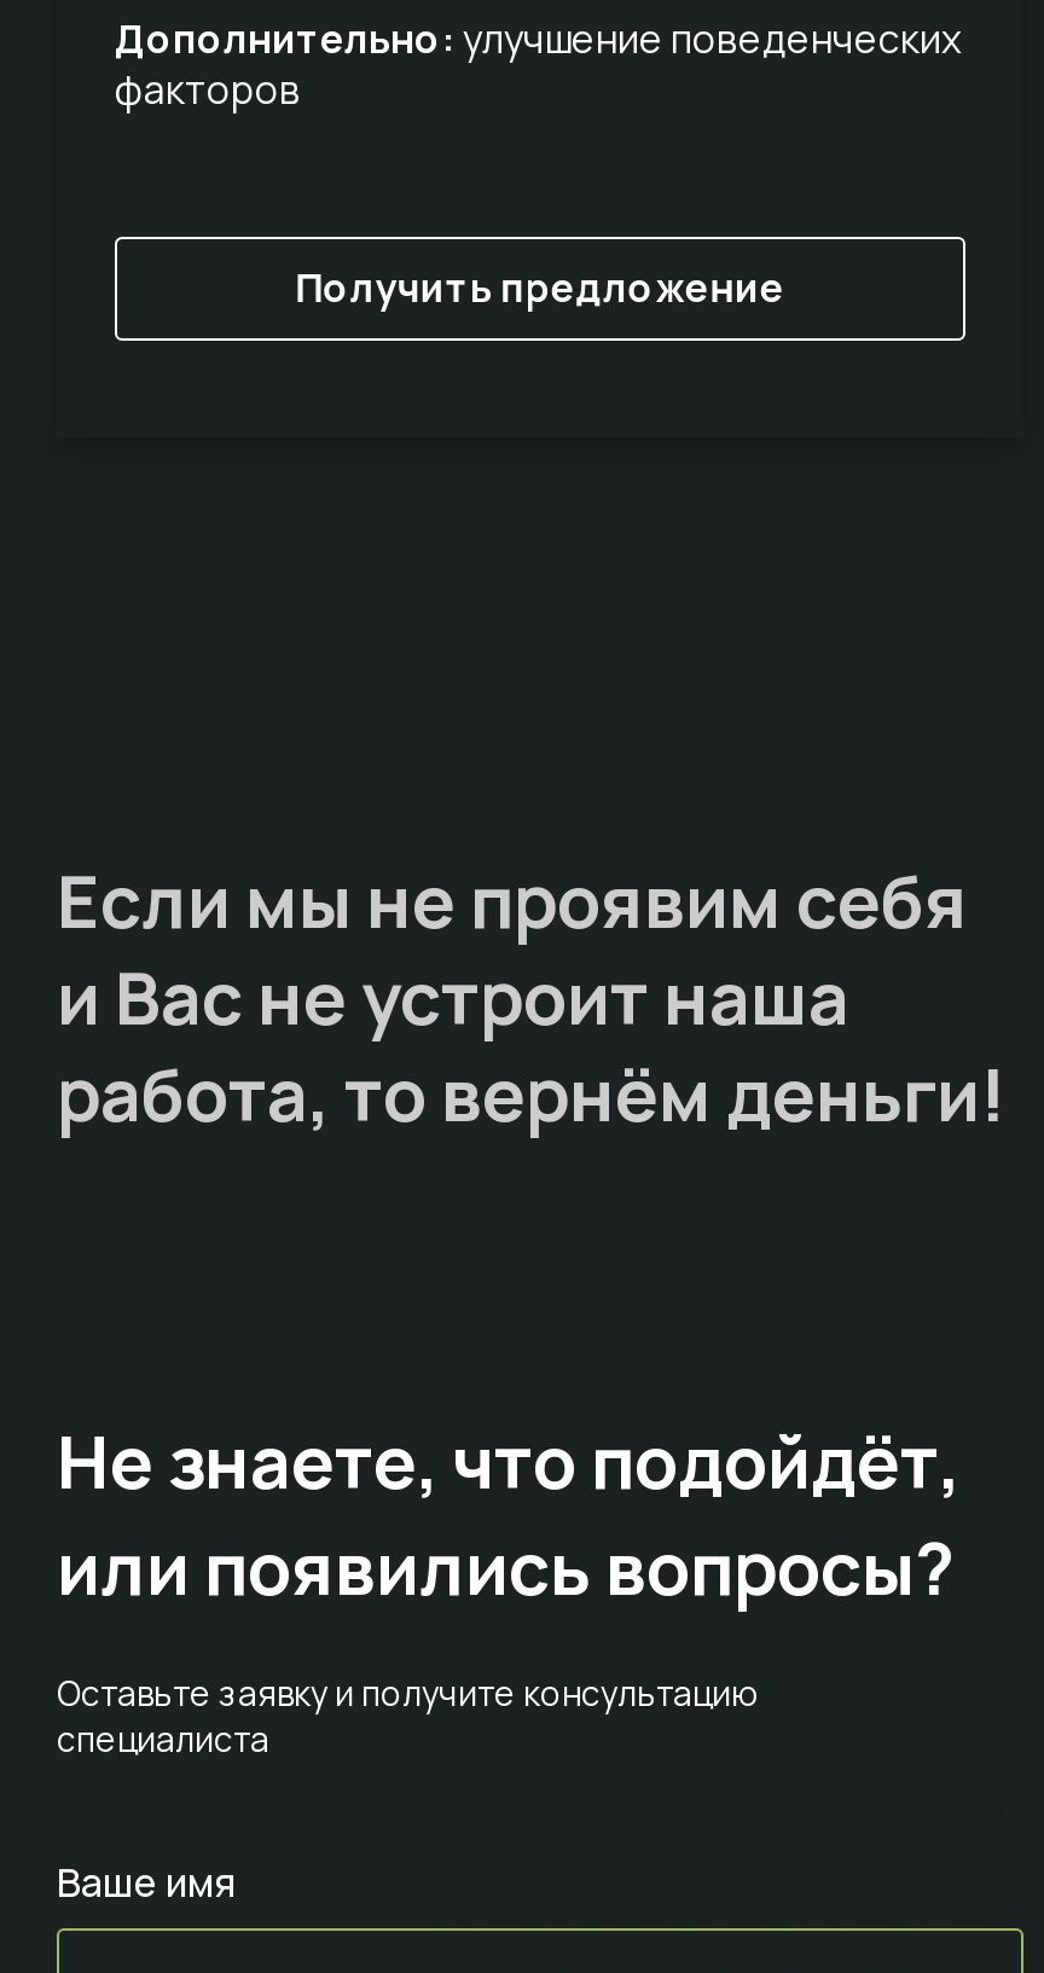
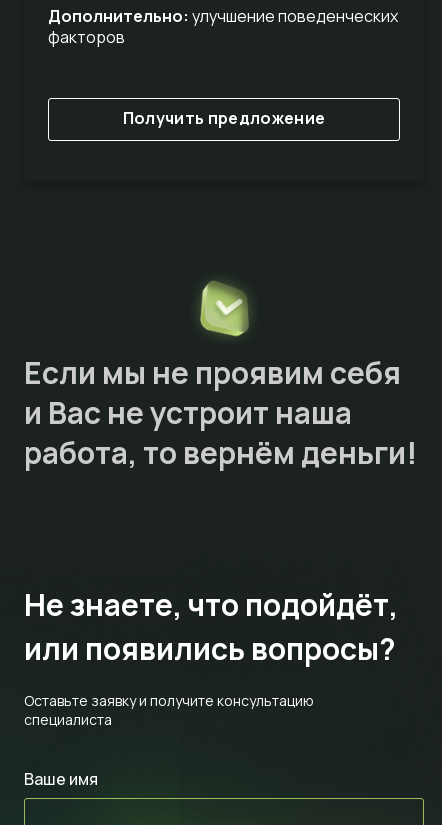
none -> [199,280,250,338] [image]

